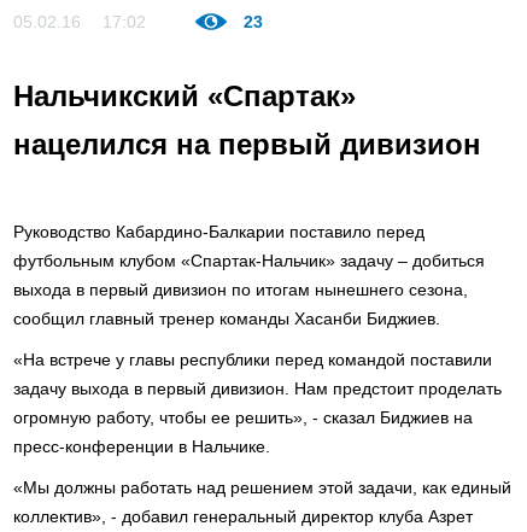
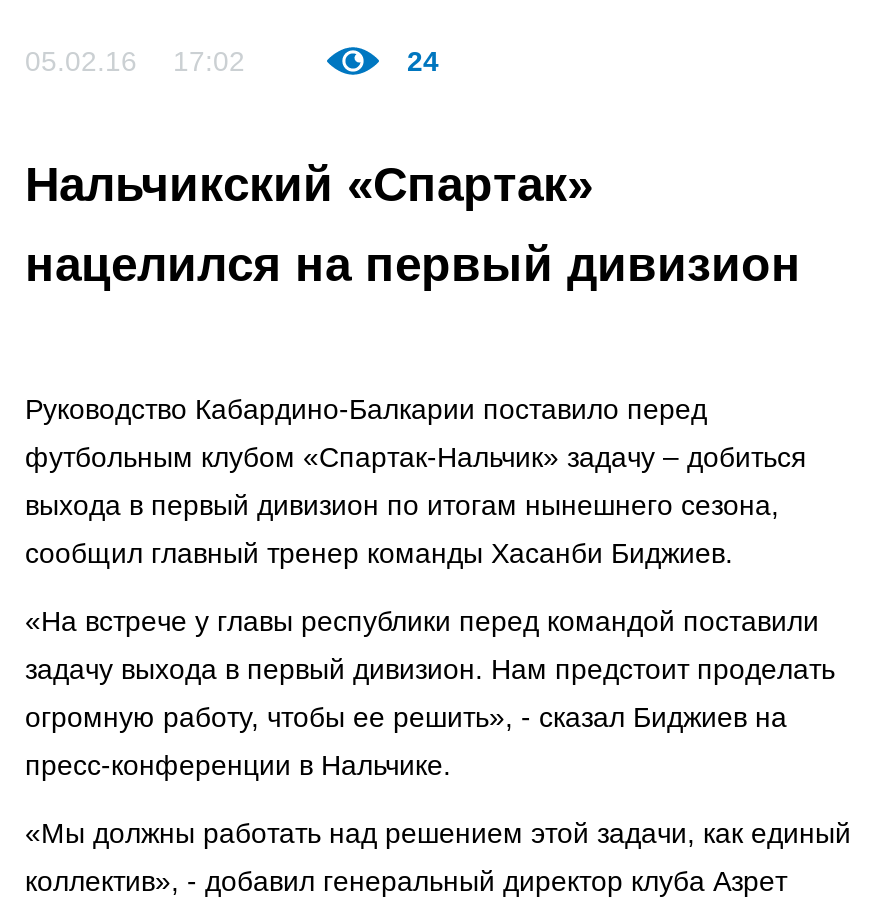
[244,12,263,31] 23 -> [407,45,439,77] 24

